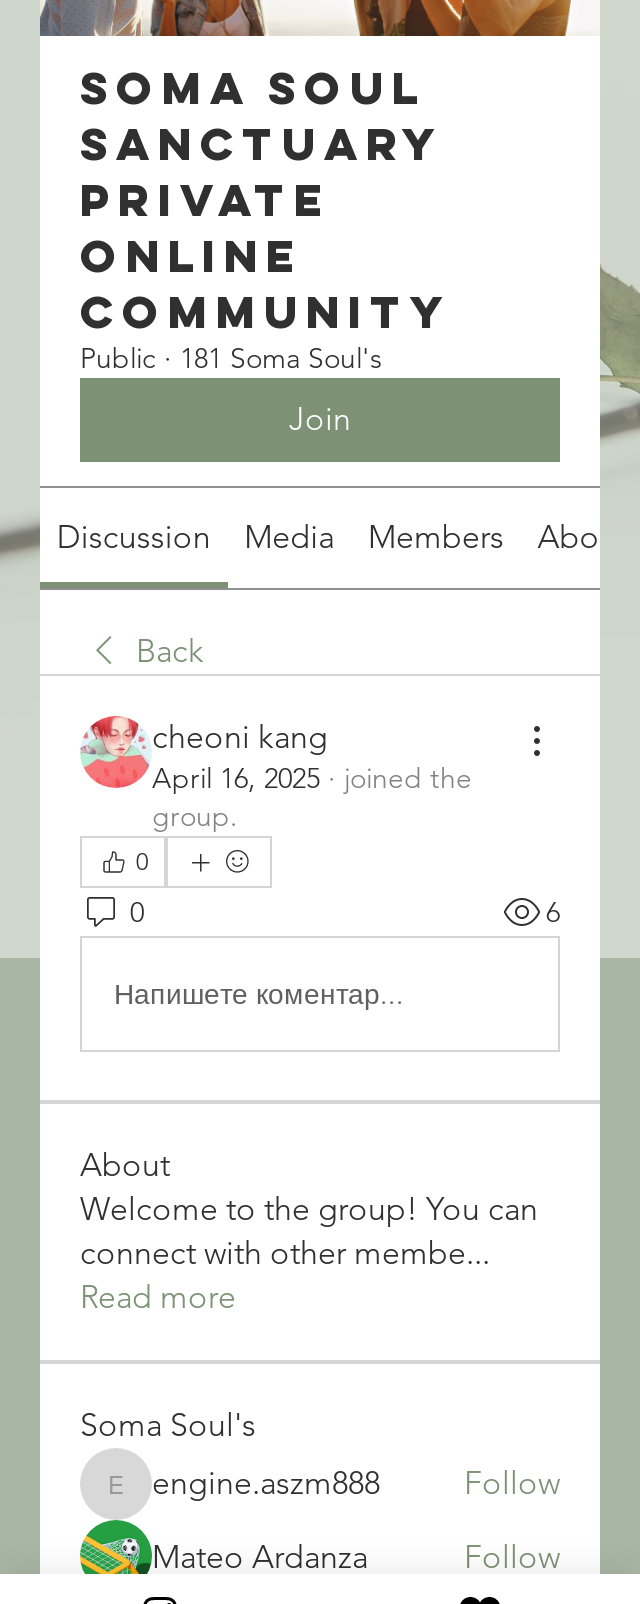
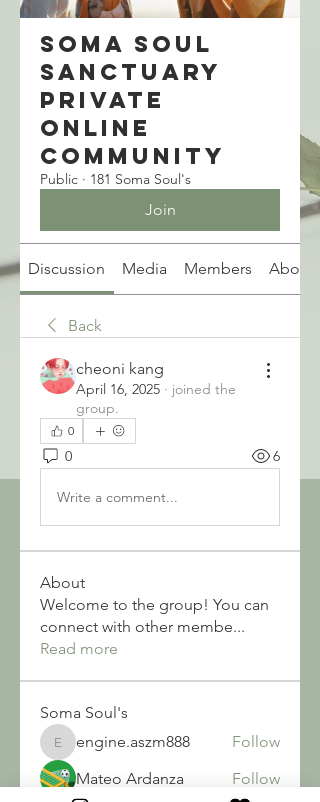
[114,975,404,1011] Напишете коментар... -> [57,487,178,505] Write a comment...

